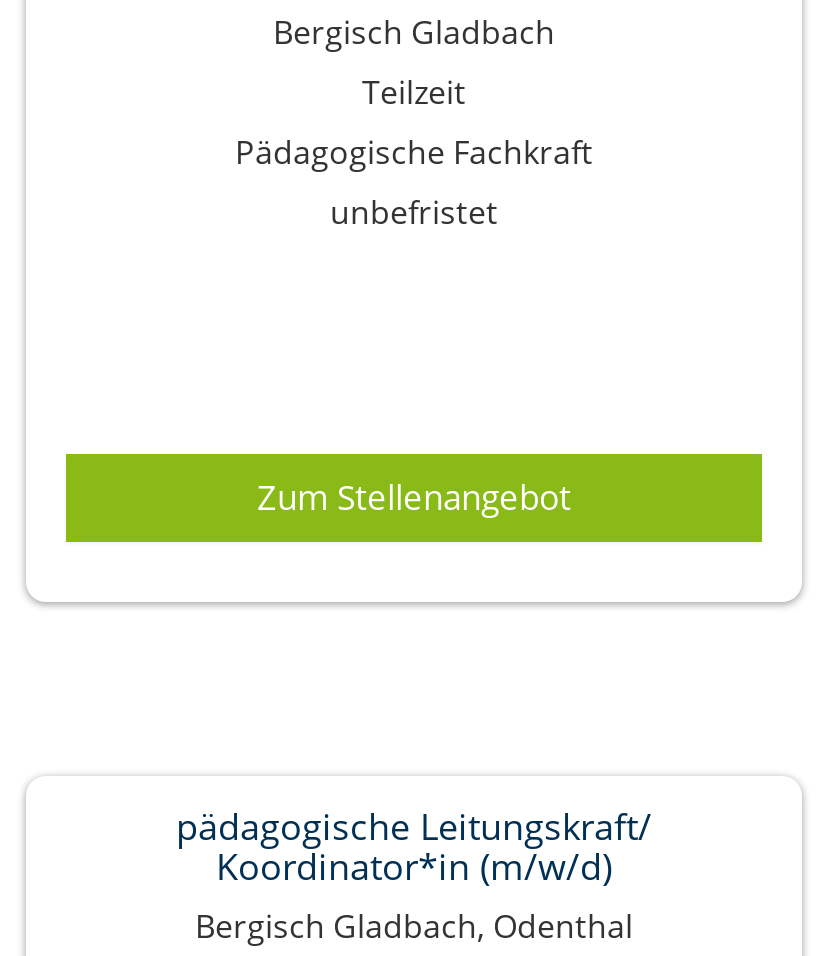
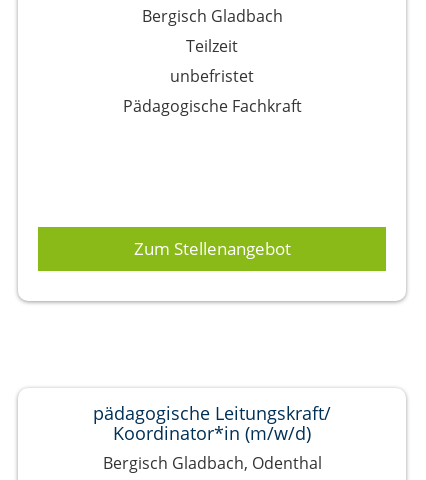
moved [235,129,593,173] -> [122,95,301,117]: Pädagogische Fachkraft
moved [330,189,498,233] -> [170,65,254,87]: unbefristet

